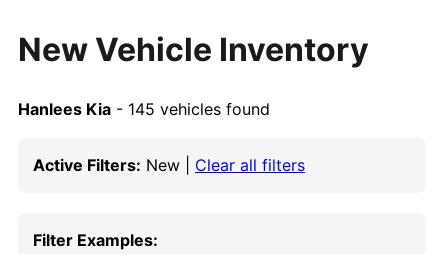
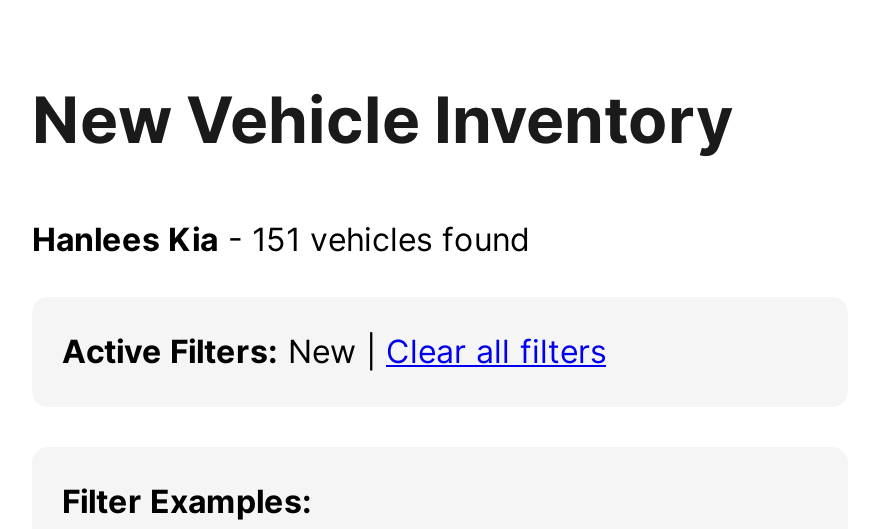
[18,99,270,119] Hanlees Kia - 145 vehicles found -> [32,219,530,259] Hanlees Kia - 151 vehicles found

